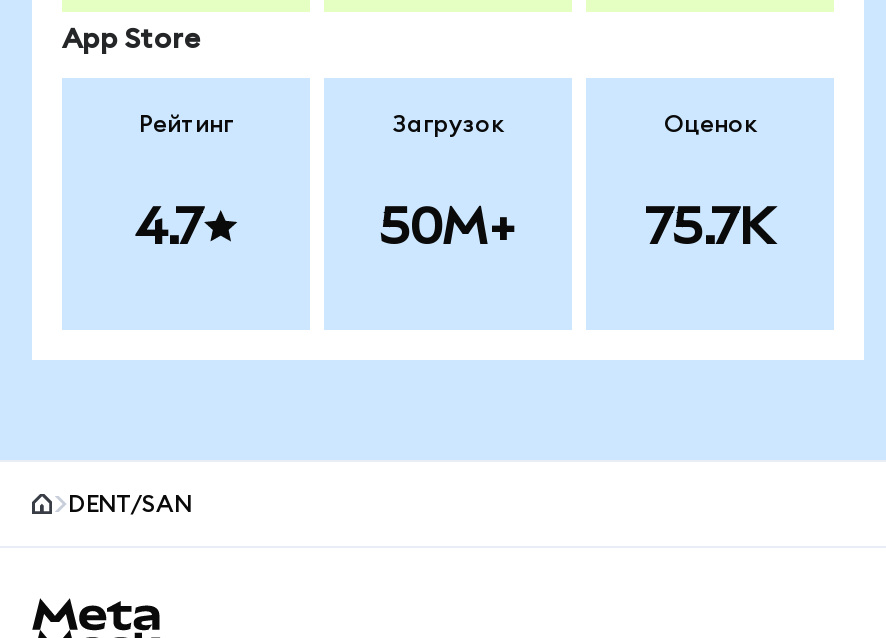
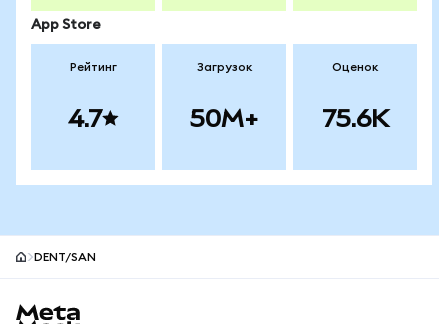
[645,198,775,254] 75.7K -> [321,104,388,132] 75.6K

